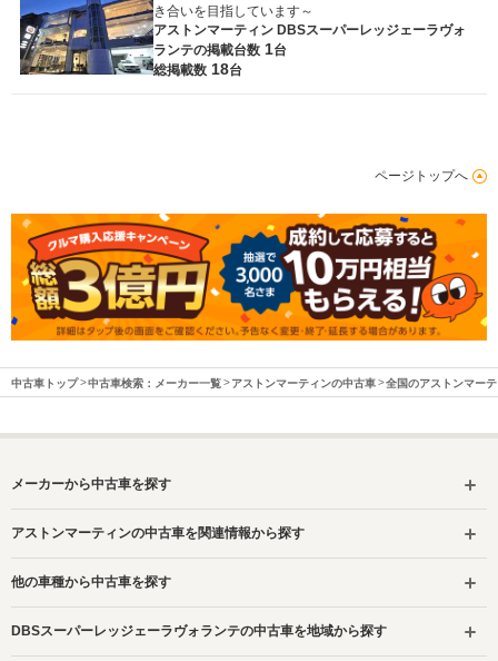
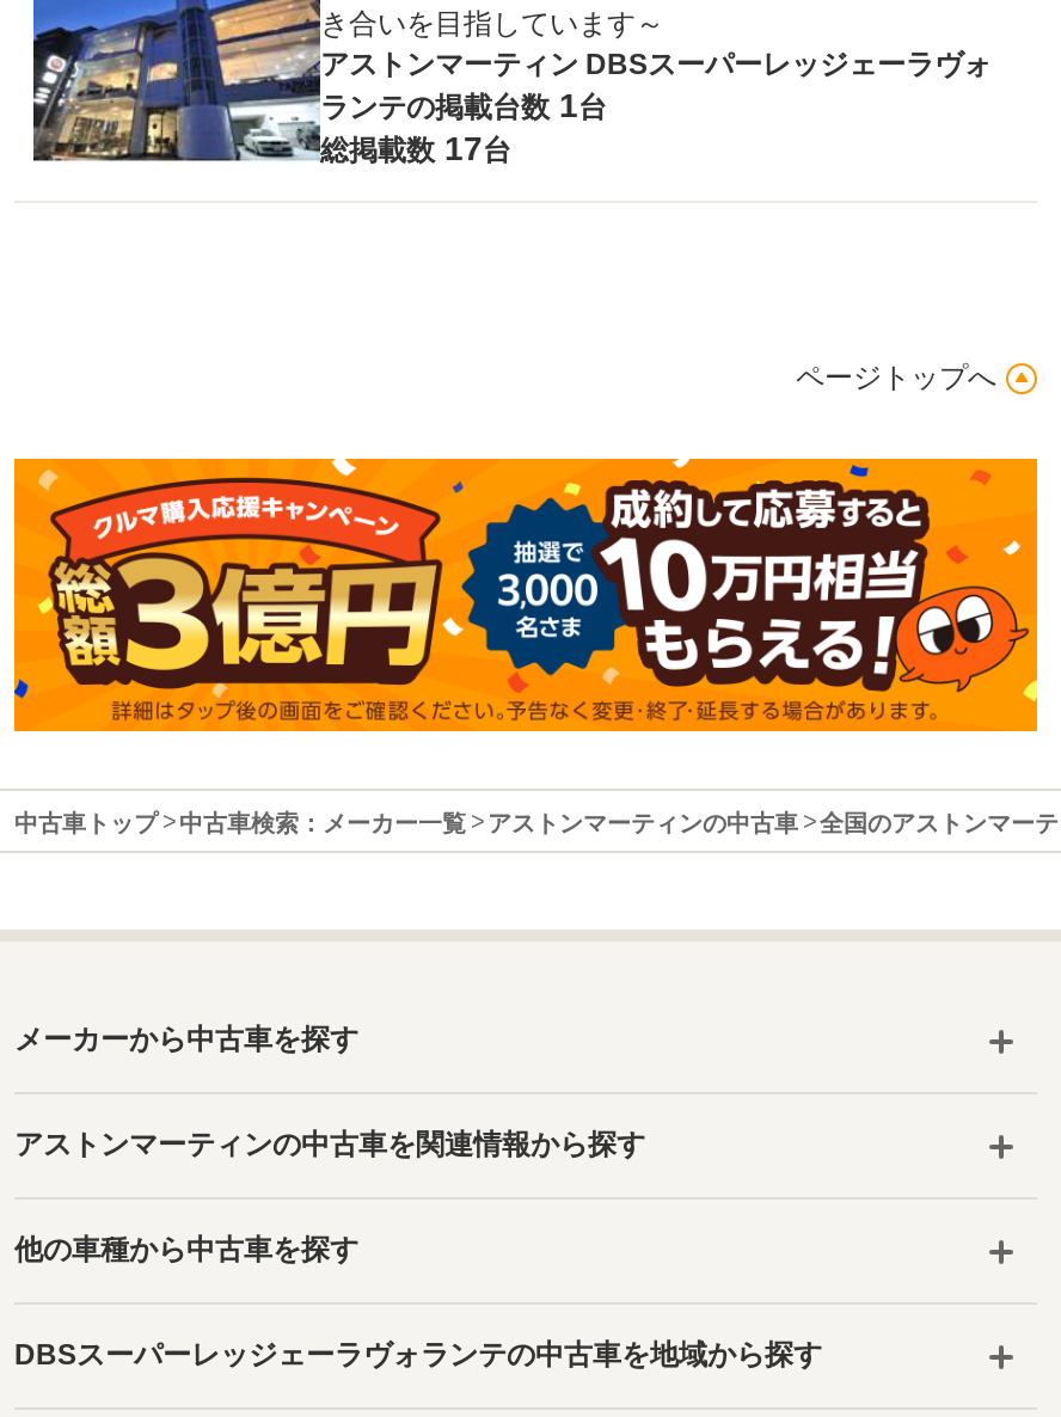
[153,60,242,78] 総掲載数 18台 -> [320,130,511,168] 総掲載数 17台

